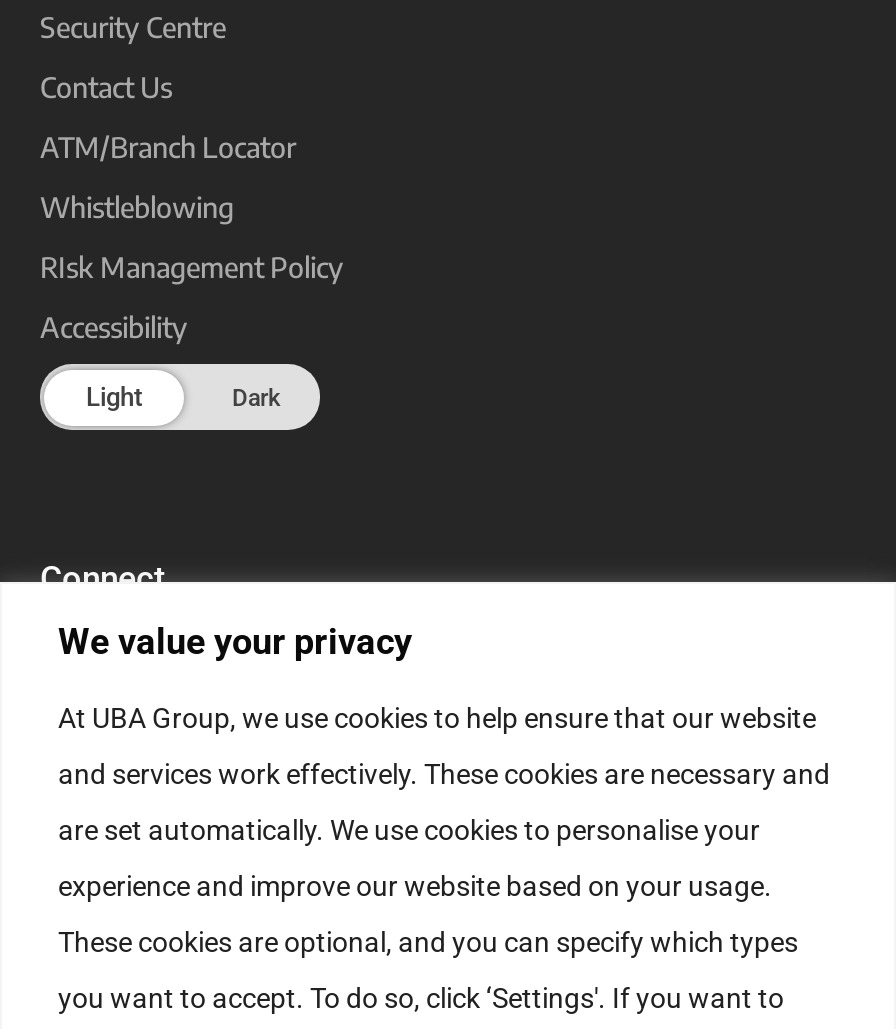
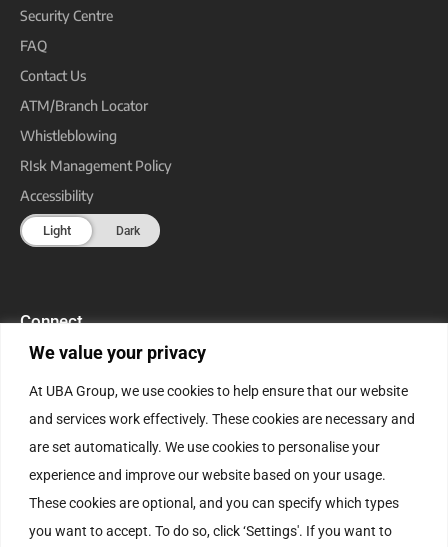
none -> [20,37,47,54] FAQ

